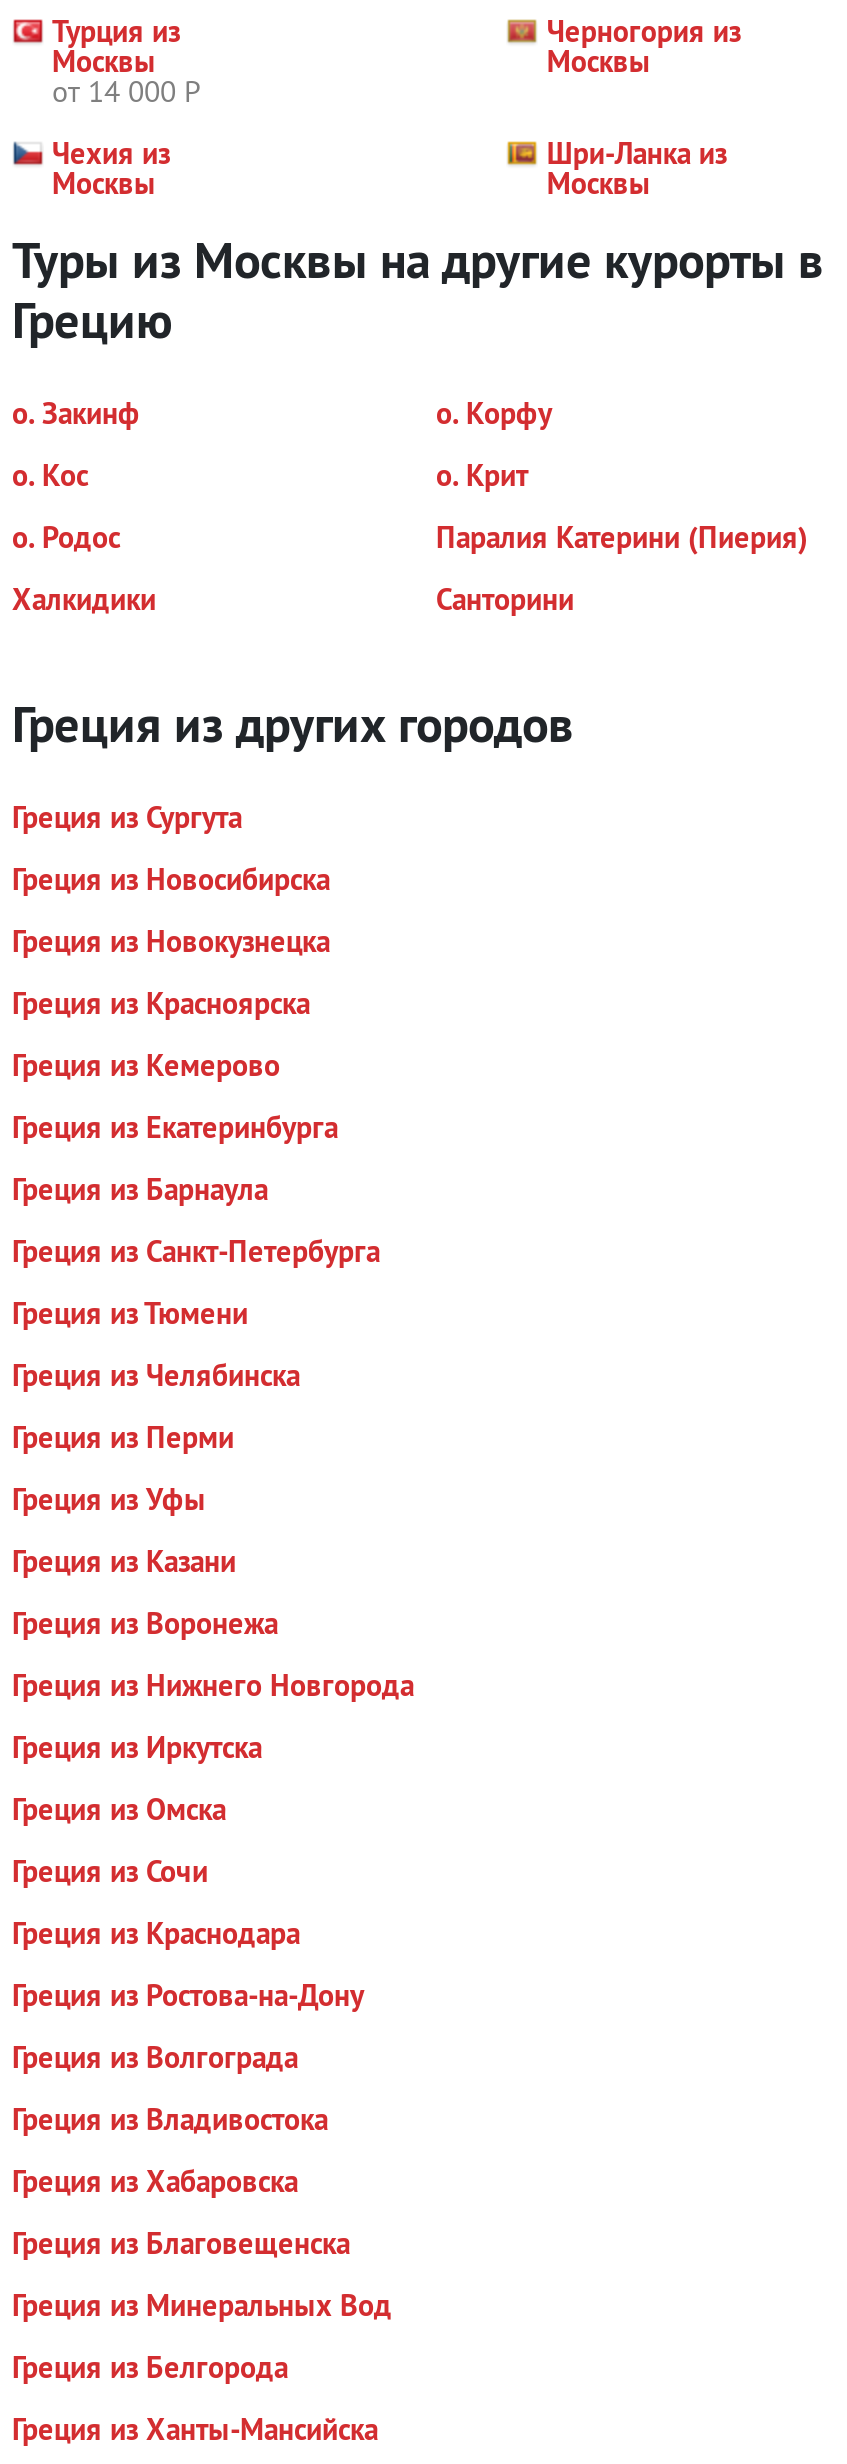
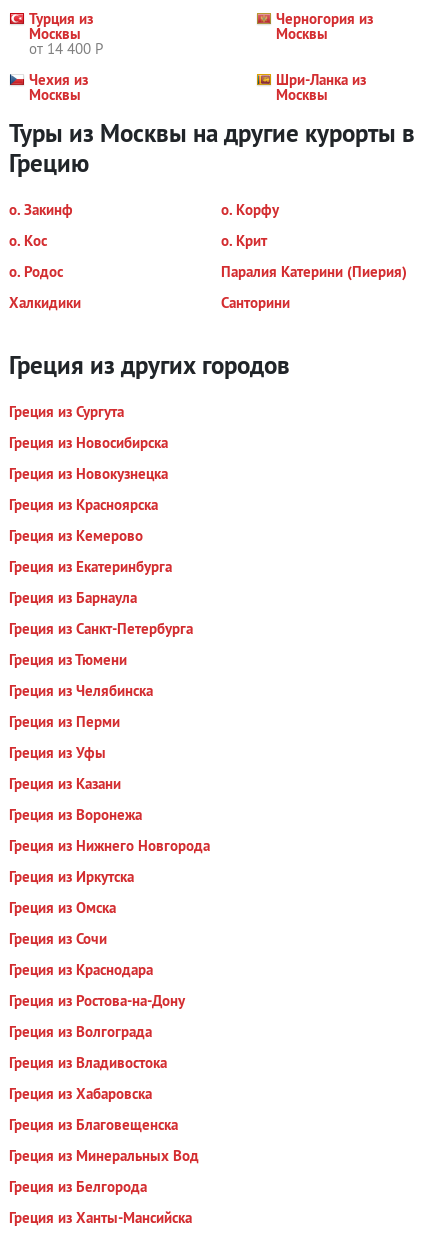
[52,72,200,110] от 14 000 Р -> [29,39,103,58] от 14 400 Р

